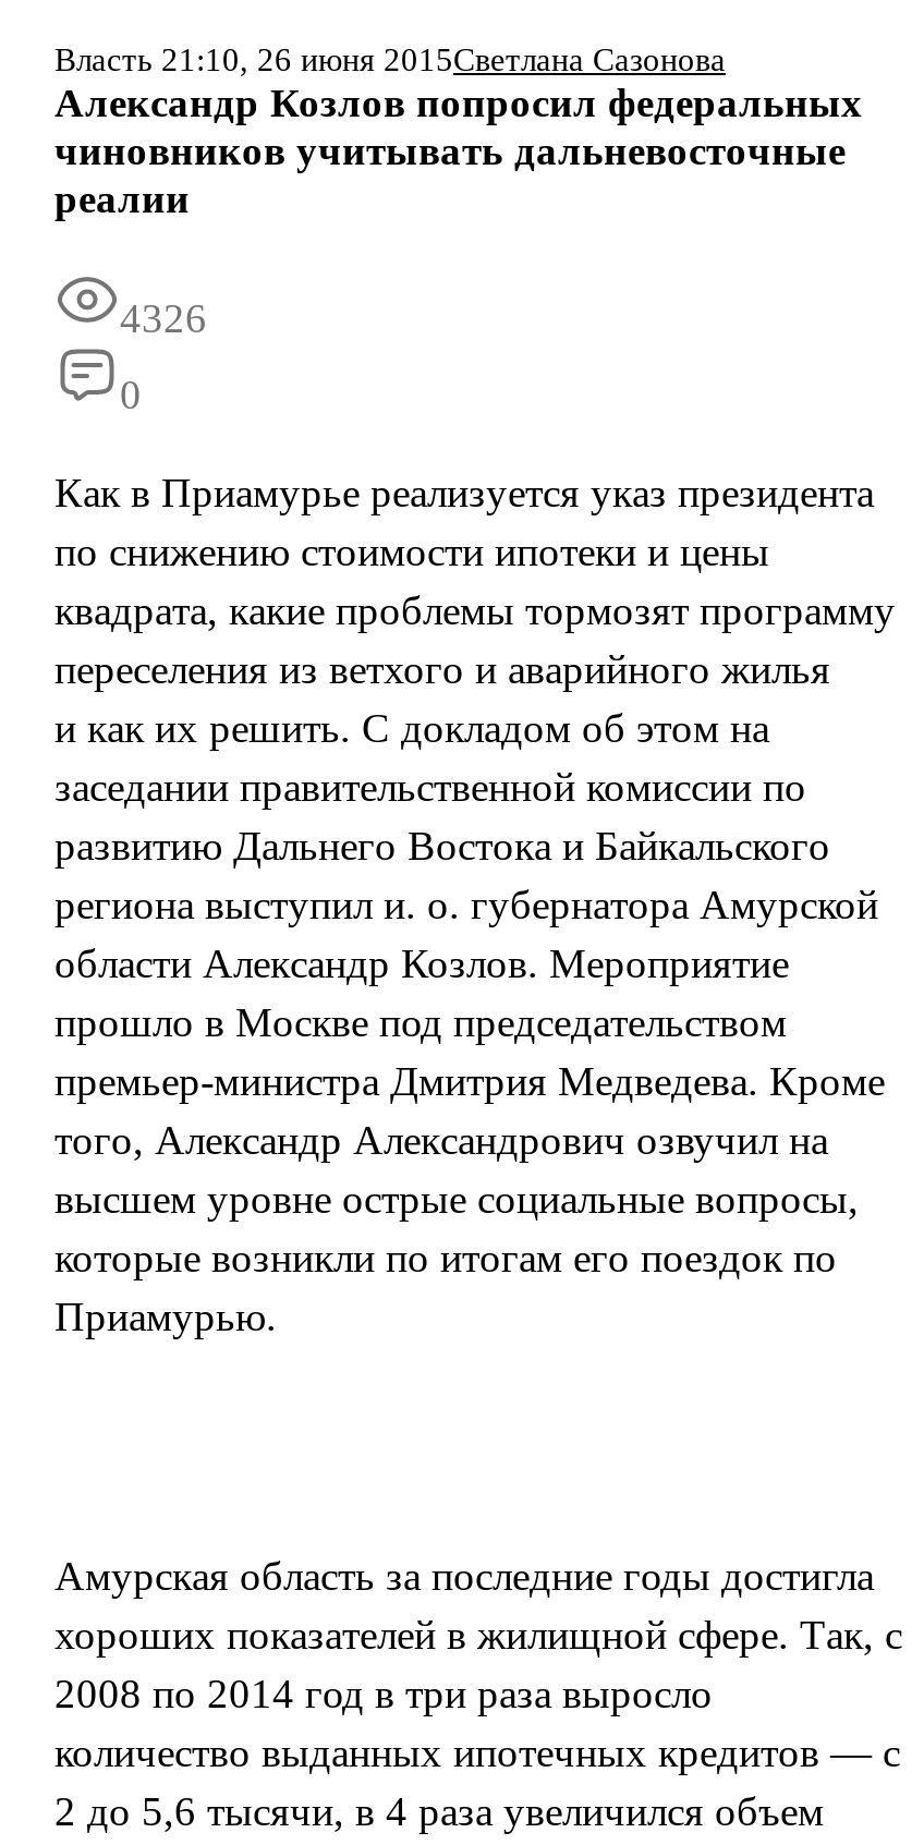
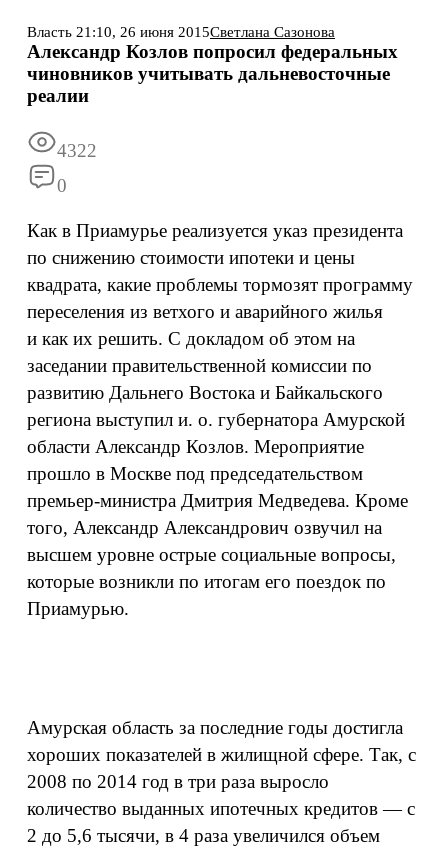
[120,296,207,342] 4326 -> [57,140,97,161] 4322

